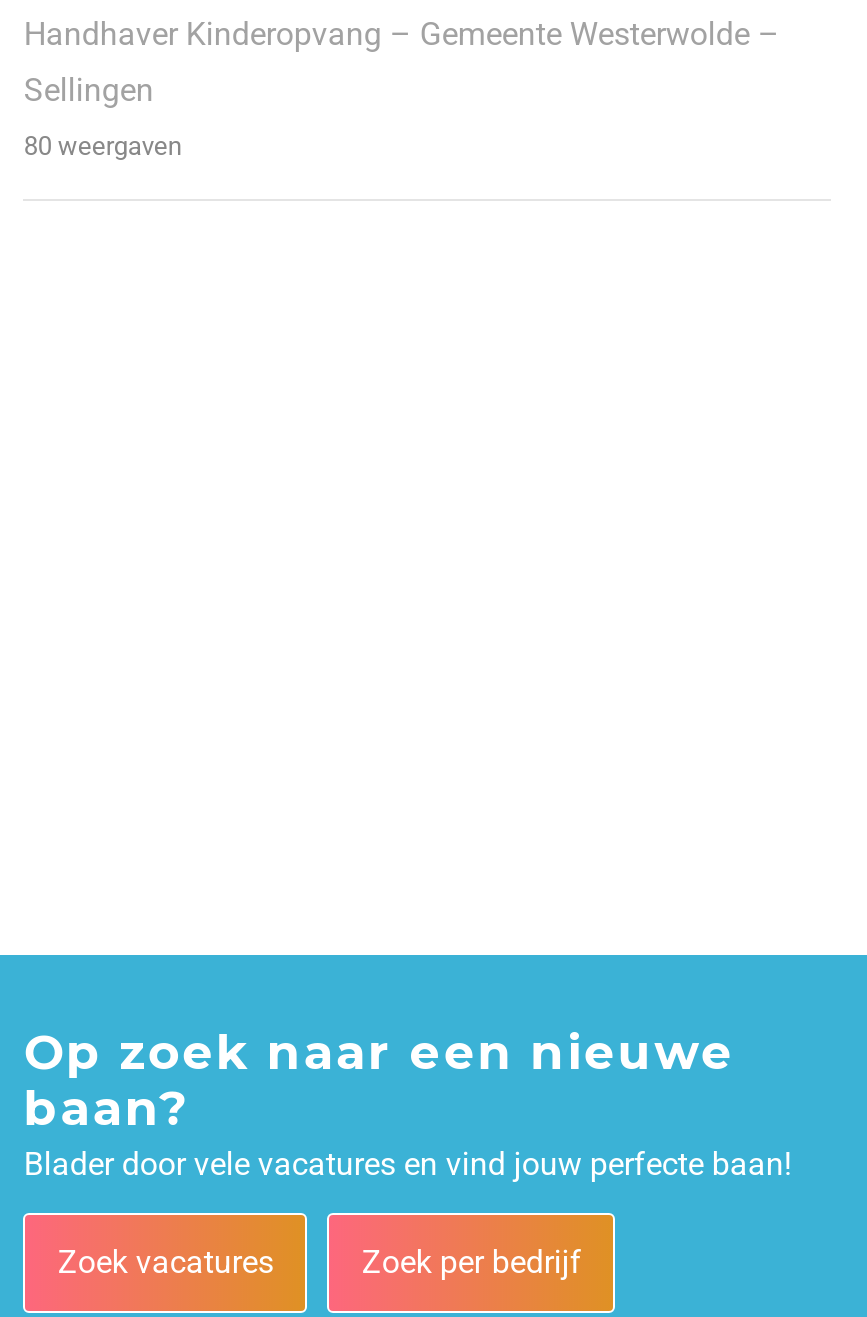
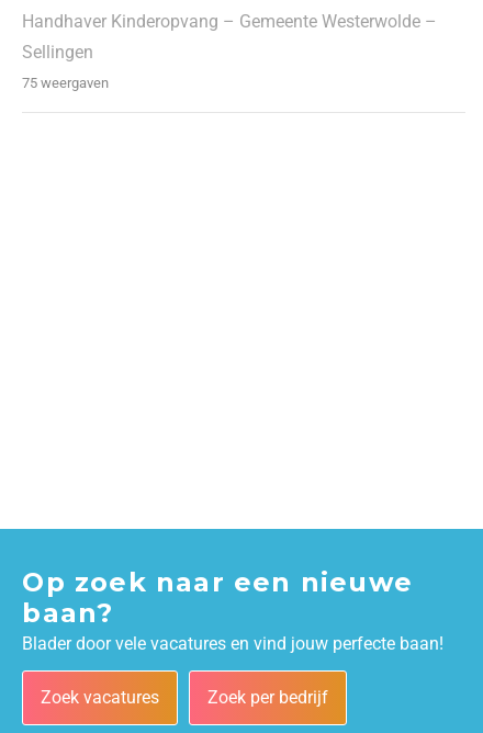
[24,131,182,161] 80 weergaven -> [22,75,109,91] 75 weergaven

